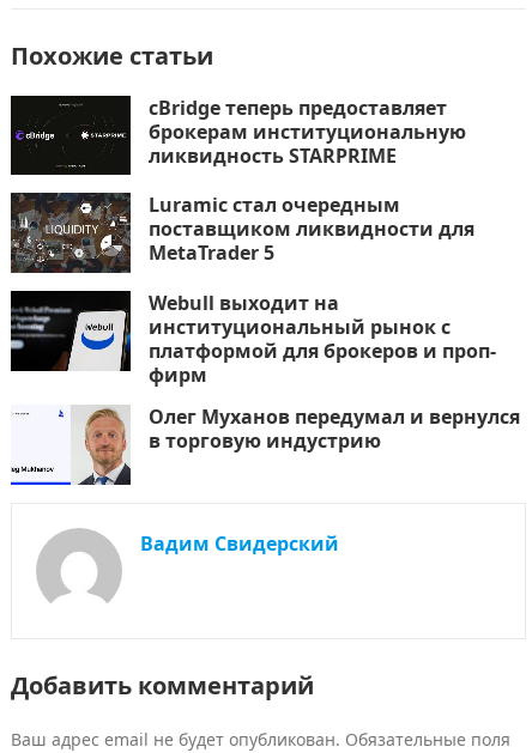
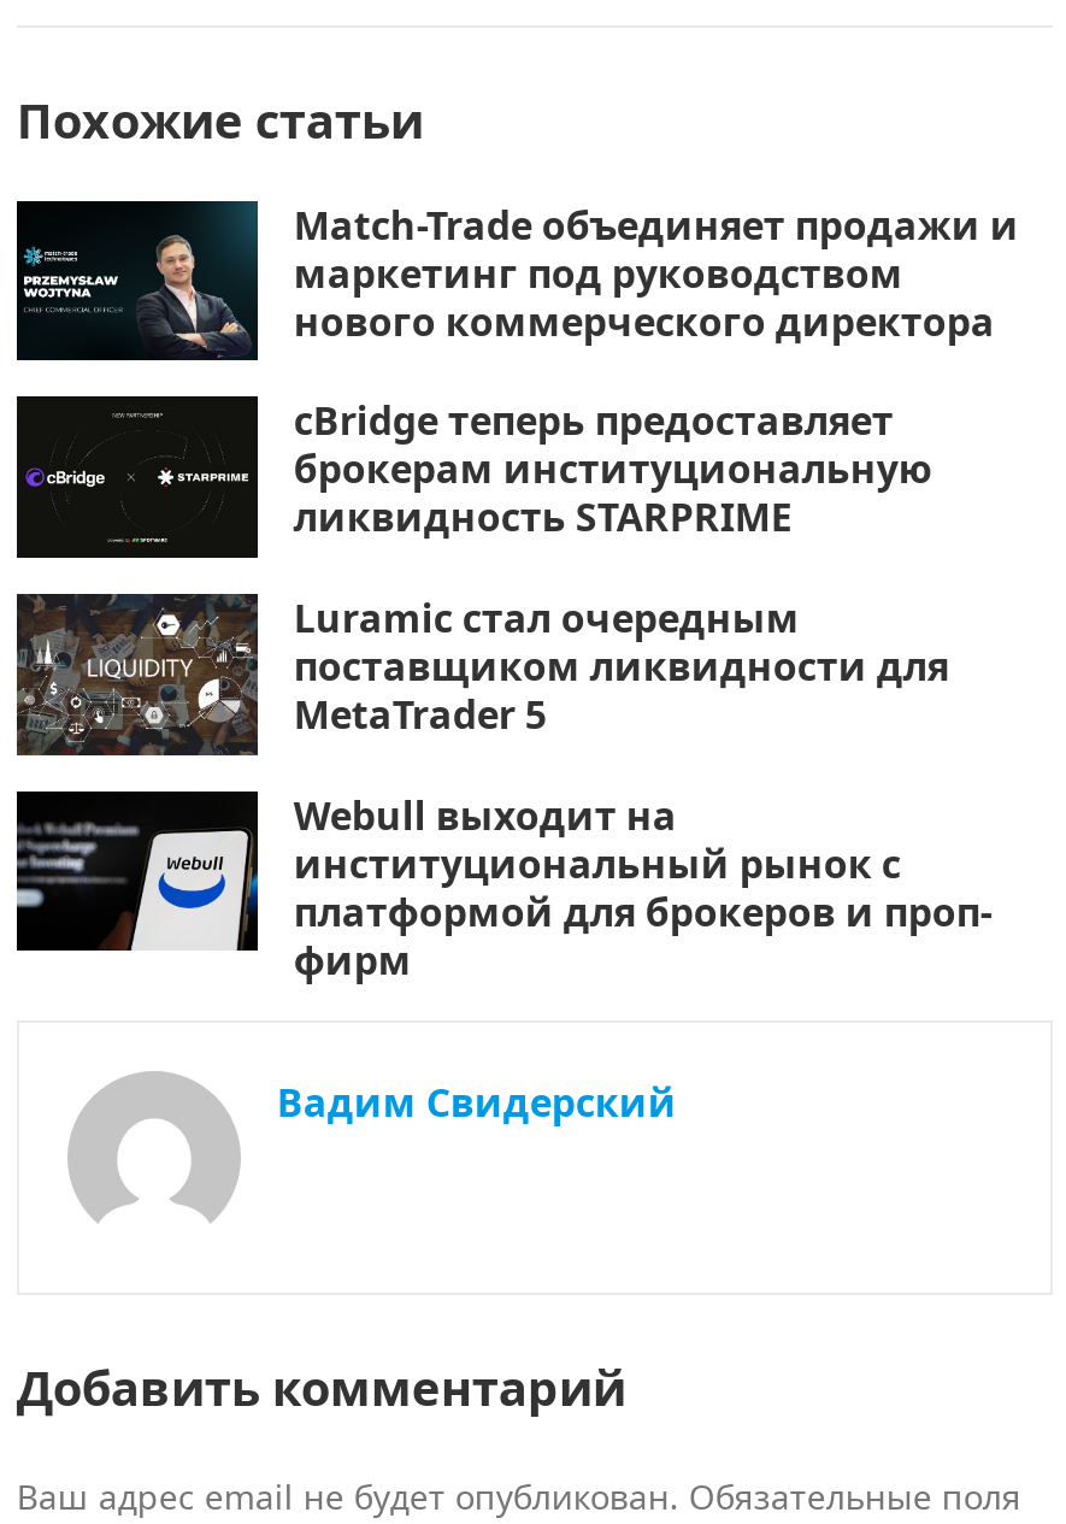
none -> [22,198,1019,358] [image] | Match-Trade объединяет продажи и | маркетинг под руководством | нового коммерческого директора
moved [8,94,496,388] -> [12,395,992,986]: [image] | cBridge теперь предоставляет | брокерам институциональную | ... | платформой для брокеров и проп- | фирм
[10,403,520,486] [image] | Олег Муханов передумал и вернулся | в торговую индустрию -> none

